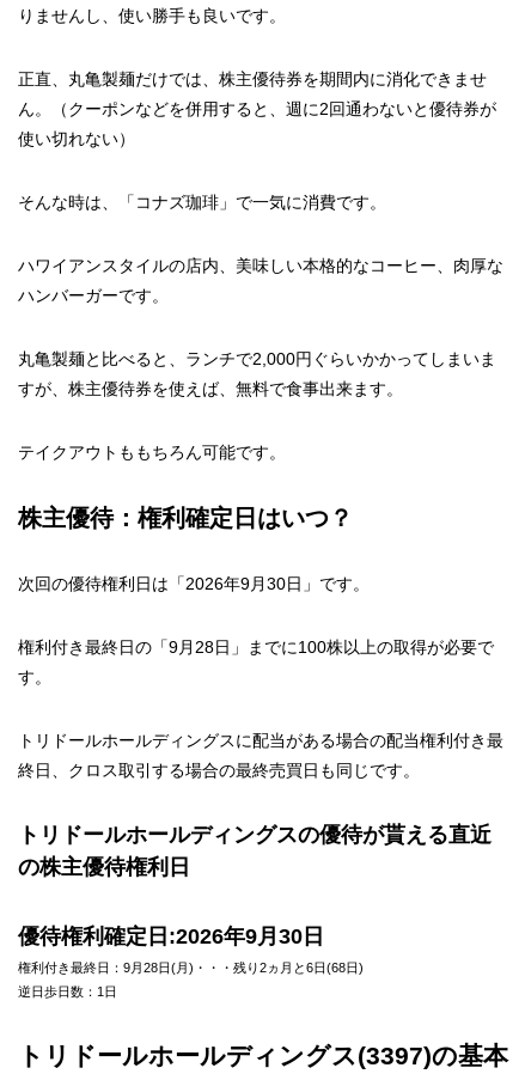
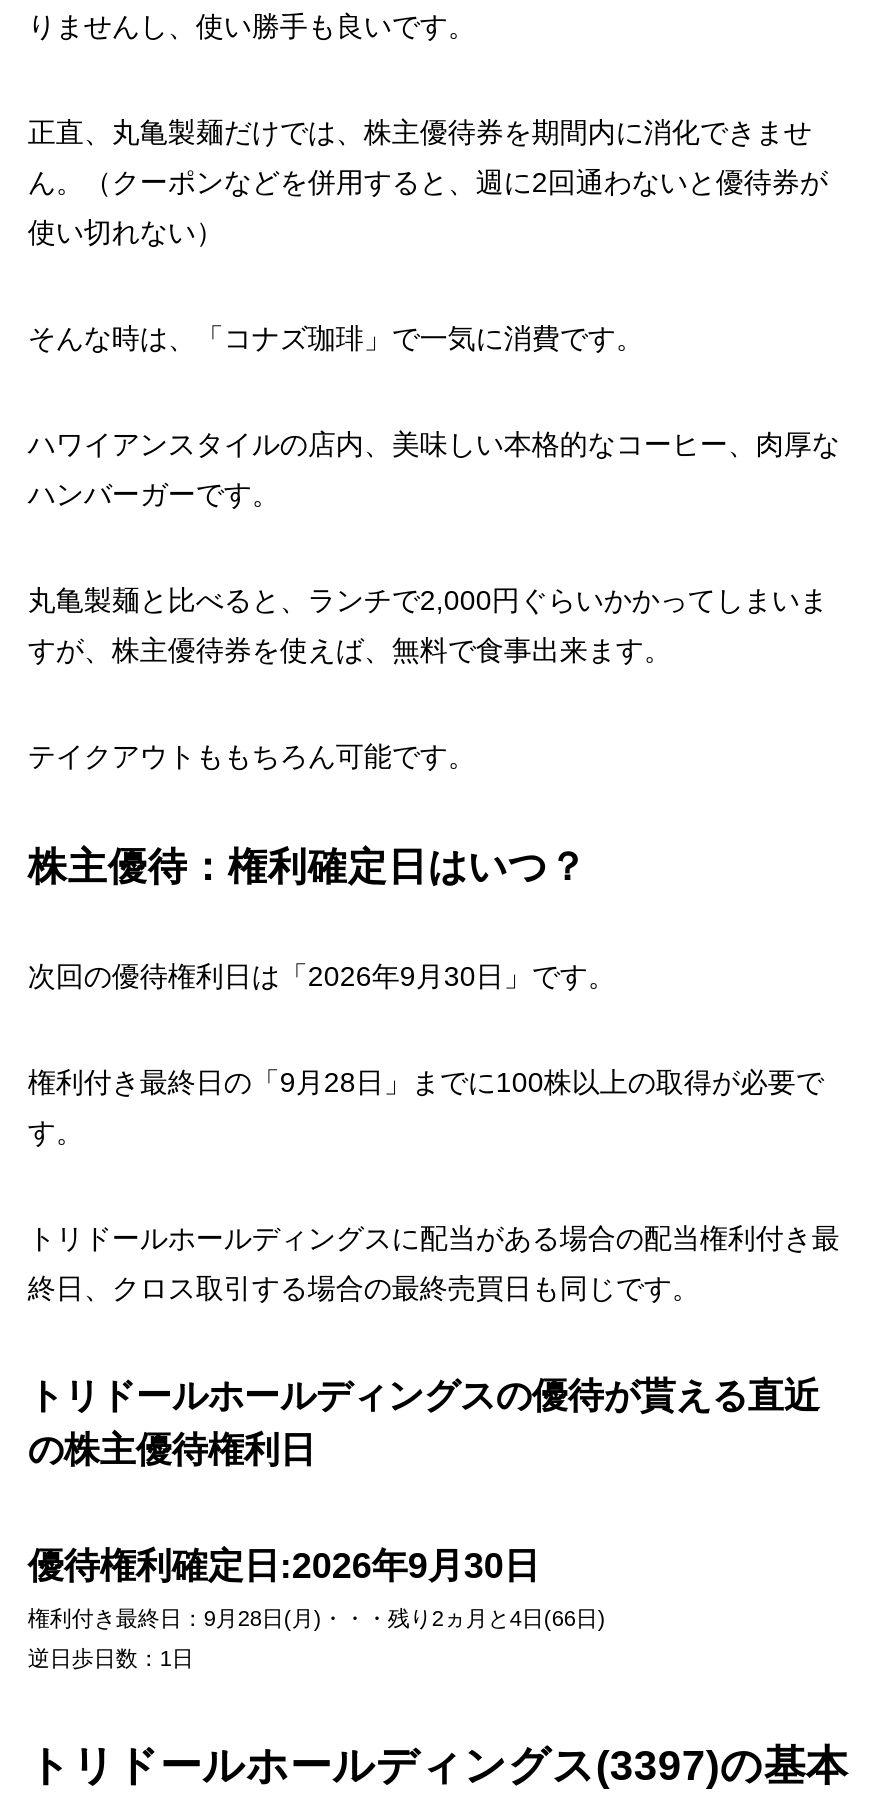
[18,961,363,975] 権利付き最終日：9月28日(月)・・・残り2ヵ月と6日(68日) -> [28,1606,606,1630] 権利付き最終日：9月28日(月)・・・残り2ヵ月と4日(66日)

